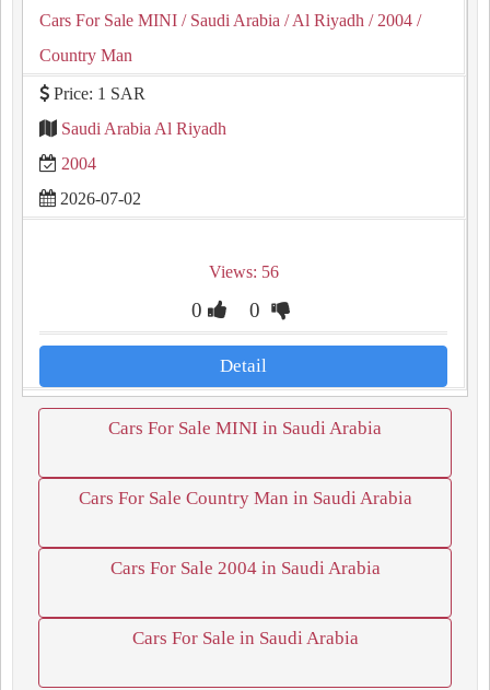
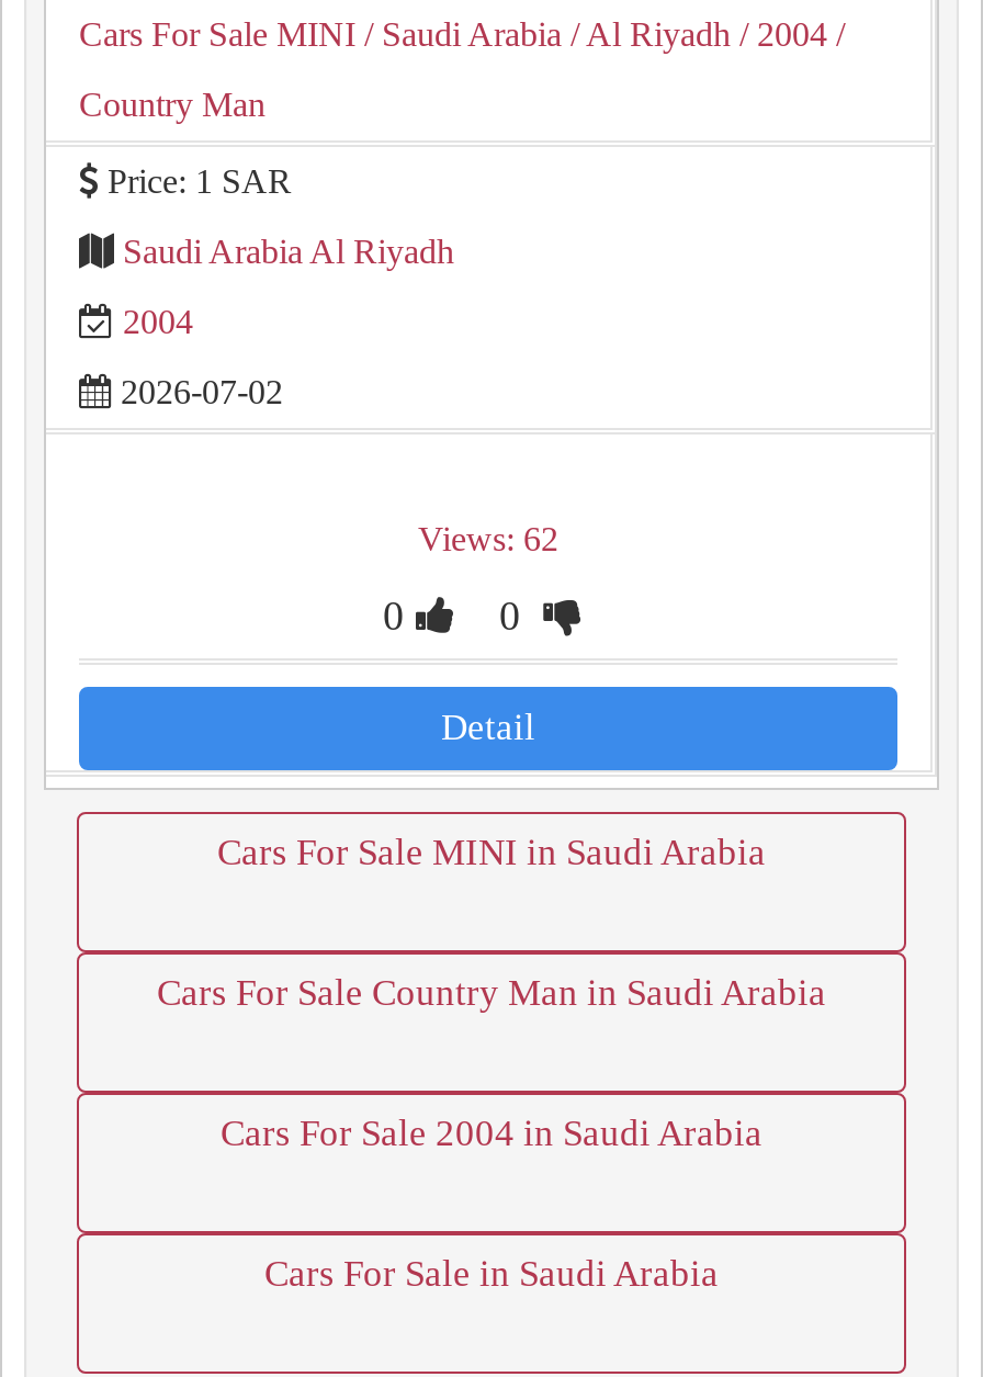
[208,262,278,281] Views: 56 -> [418,520,558,557] Views: 62

